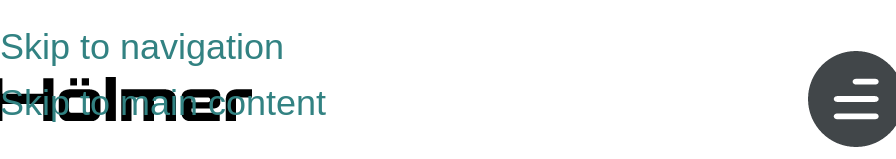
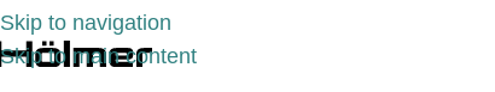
[806,49,890,149] [image] -> none

